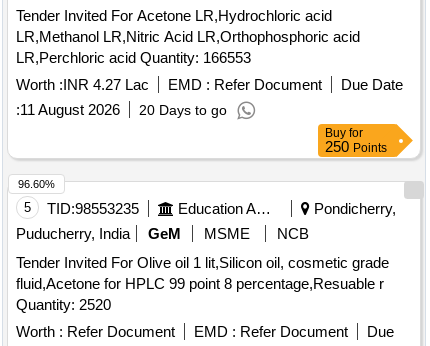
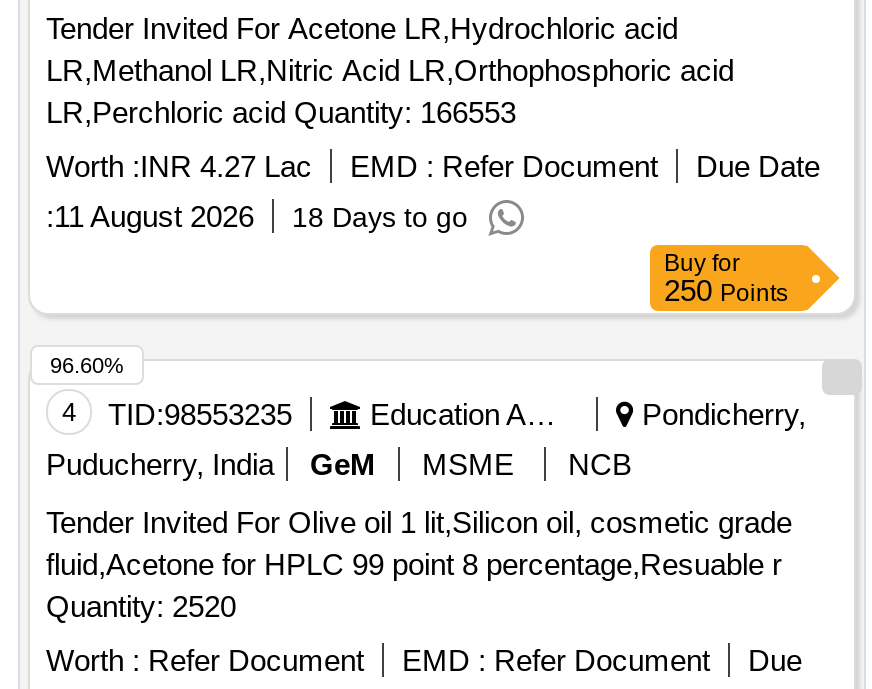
[16,101,227,118] :11 August 2026 20 Days to go -> [46,199,468,233] :11 August 2026 18 Days to go
[24,200,139,217] 5 TID:98553235 -> [62,397,292,431] 4 TID:98553235

